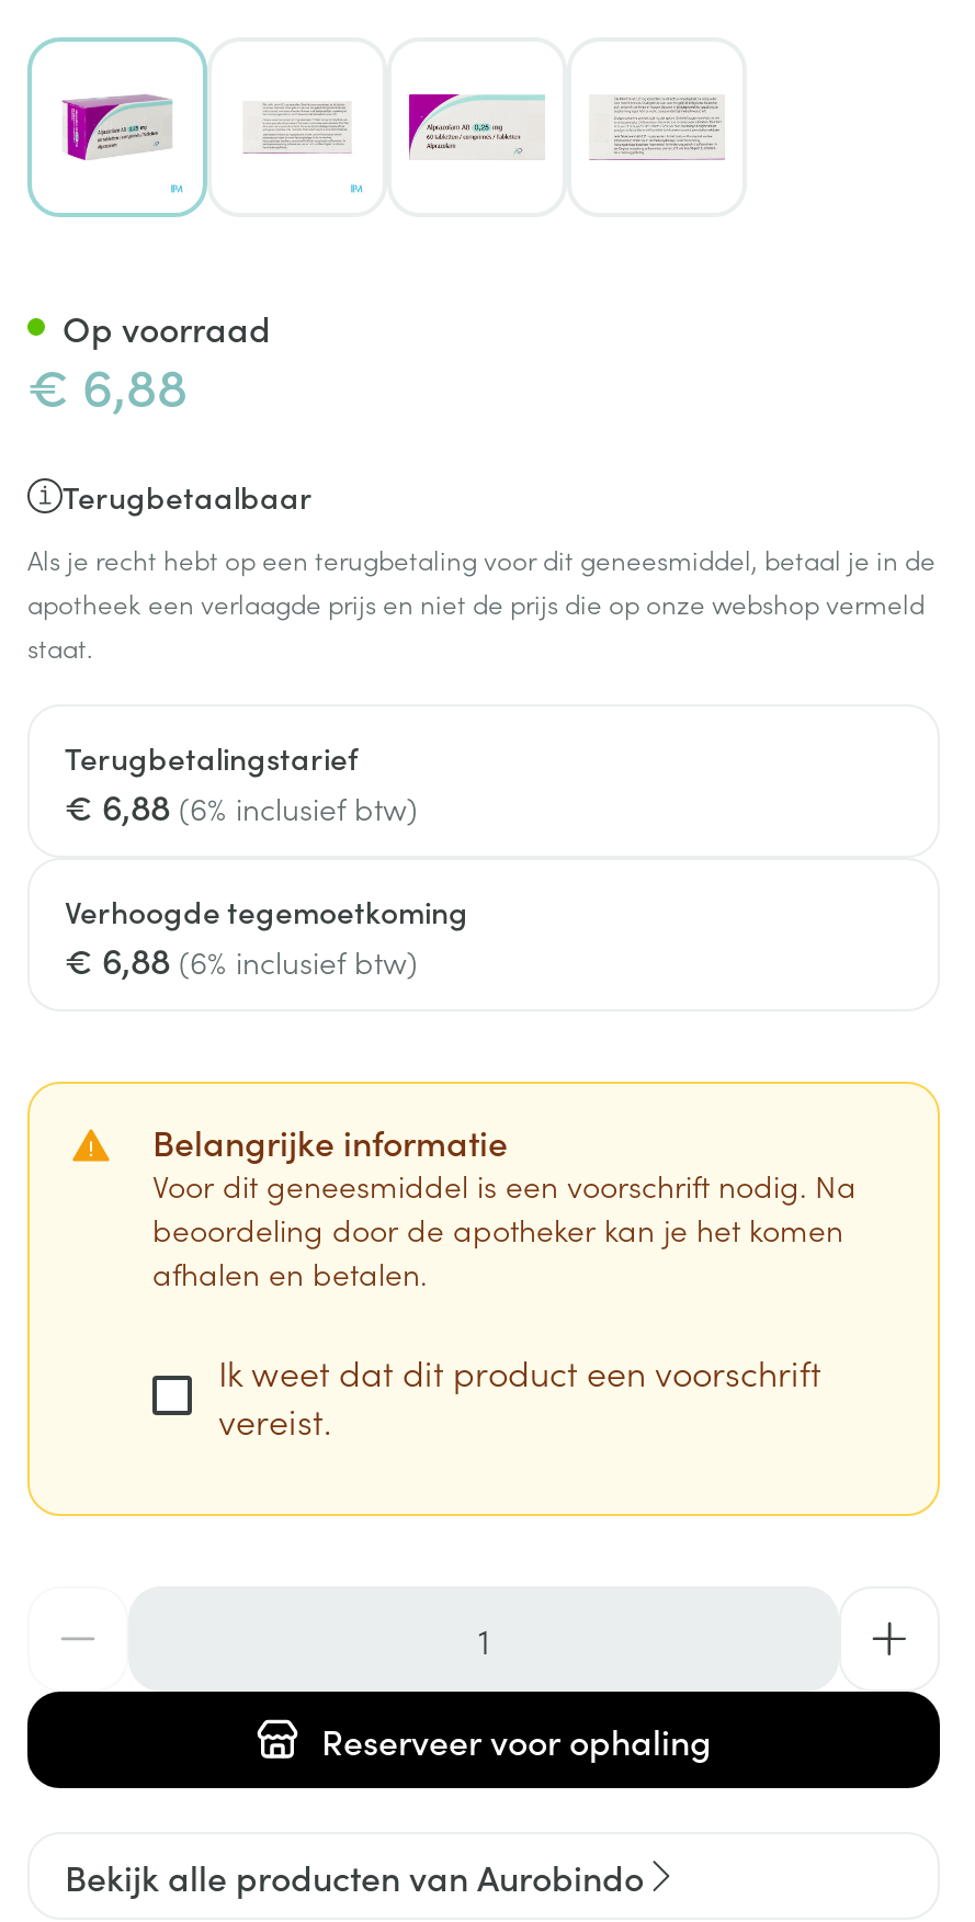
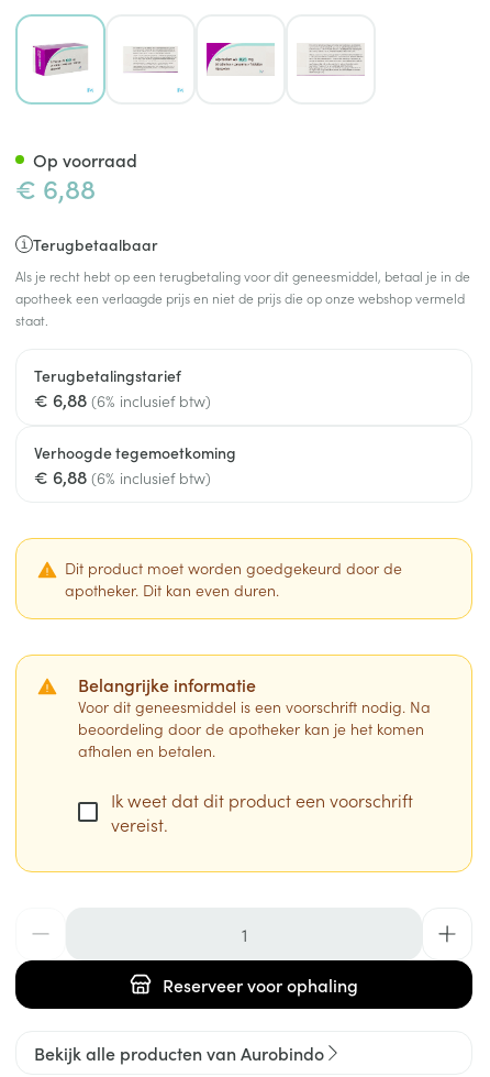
none -> [65,557,402,601] Dit product moet worden goedgekeurd door de | apotheker. Dit kan even duren.

